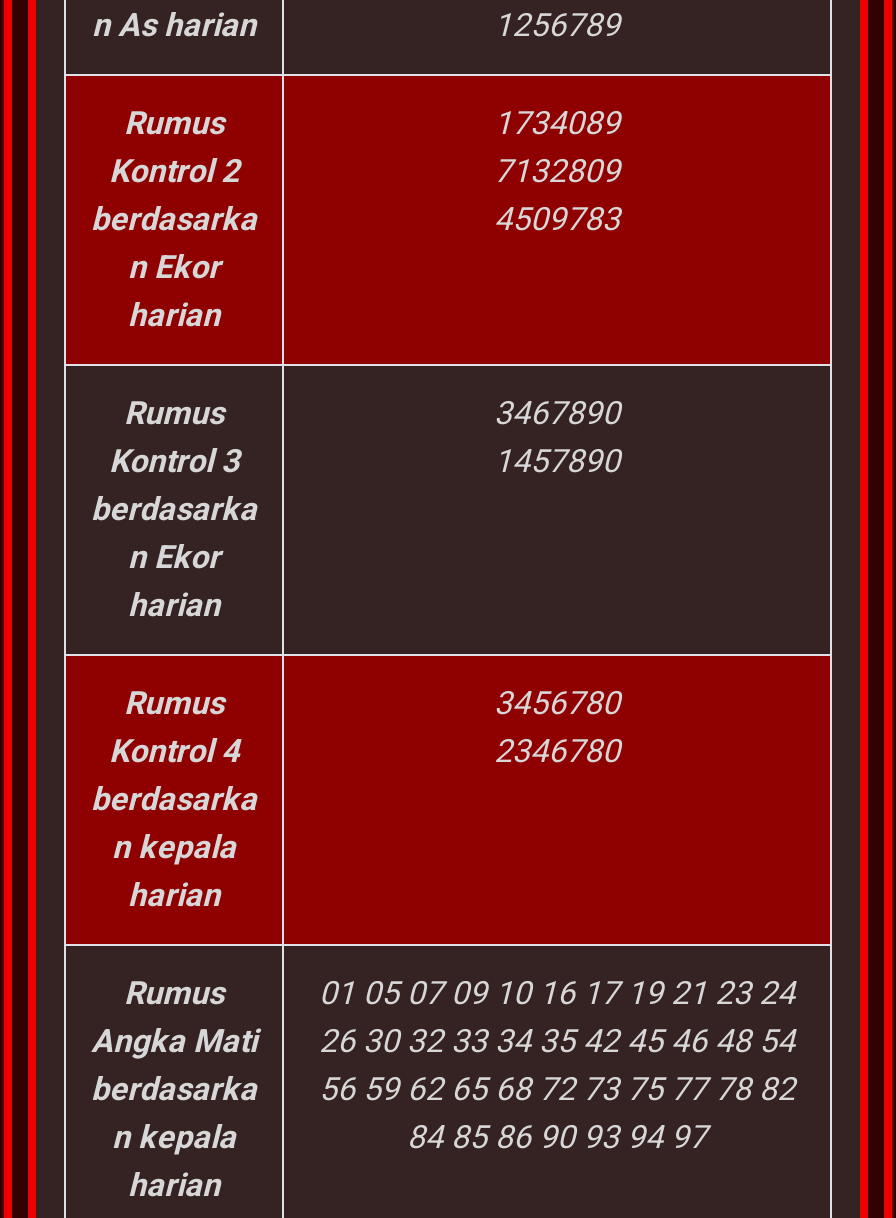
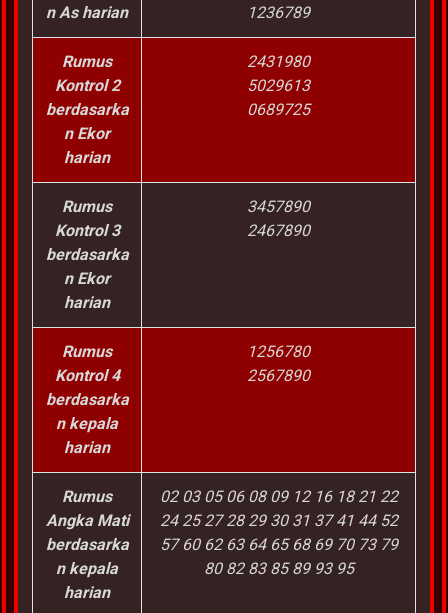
[494,6,620,44] 1256789 -> [247,3,310,22] 1236789
[494,104,620,142] 1734089 -> [247,52,310,71] 2431980
[494,152,620,190] 7132809 -> [247,76,310,95] 5029613
[494,200,620,238] 4509783 -> [247,100,310,119] 0689725
[494,394,620,432] 3467890 -> [247,197,310,216] 3457890
[494,442,620,480] 1457890 -> [247,221,310,240] 2467890
[494,684,620,722] 3456780 -> [247,342,310,361] 1256780
[494,732,620,770] 2346780 -> [247,366,310,385] 2567890
[319,974,795,1012] 01 05 07 09 10 16 17 19 21 23 24 -> [159,487,397,506] 02 03 05 06 08 09 12 16 18 21 22
[91,1022,795,1060] Angka Mati 26 30 32 33 34 35 42 45 46 48 54 -> [45,511,397,530] Angka Mati 24 25 27 28 29 30 31 37 41 44 52
[91,1070,795,1108] berdasarka 56 59 62 65 68 72 73 75 77 78 82 -> [45,535,397,554] berdasarka 57 60 62 63 64 65 68 69 70 73 79
[407,1118,707,1156] 84 85 86 90 93 94 97 -> [203,559,353,578] 80 82 83 85 89 93 95

